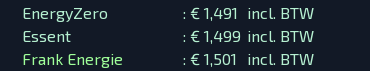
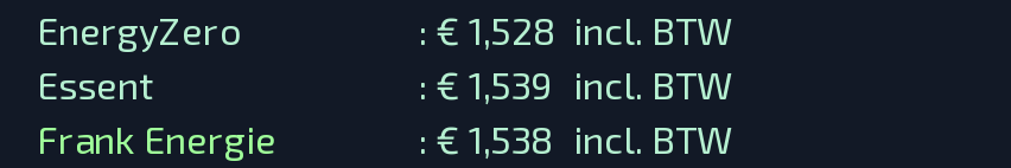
[183,3,314,22] : € 1,491 incl. BTW -> [419,8,732,53] : € 1,528 incl. BTW
[183,26,314,45] : € 1,499 incl. BTW -> [419,62,732,107] : € 1,539 incl. BTW
[183,49,314,68] : € 1,501 incl. BTW -> [419,116,732,161] : € 1,538 incl. BTW

